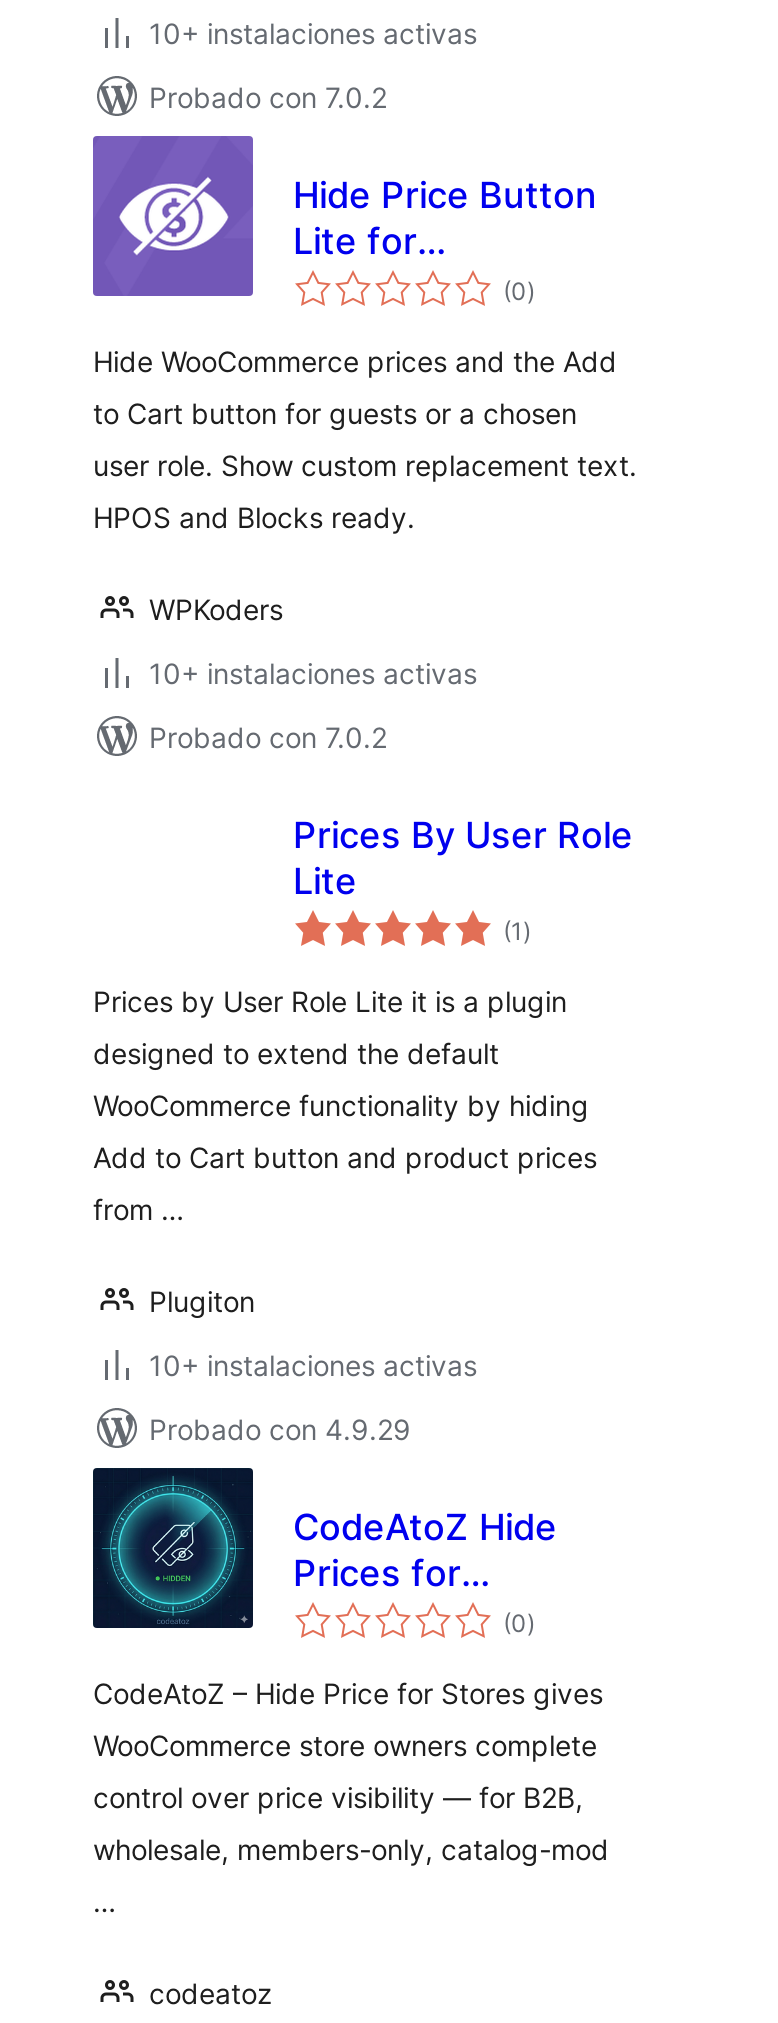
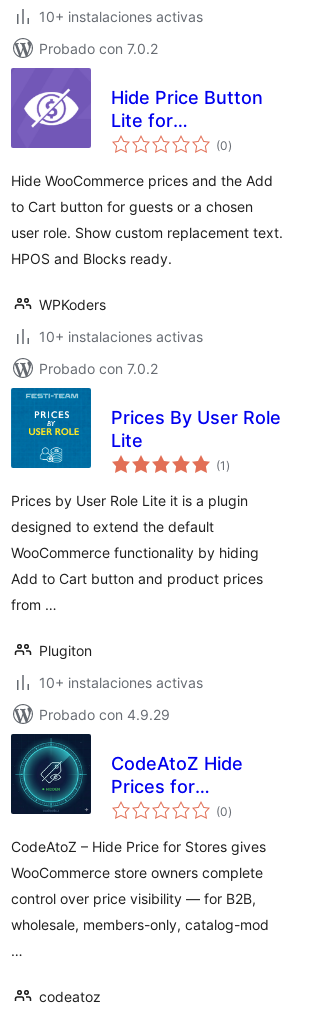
none -> [10,387,92,469] [image]

